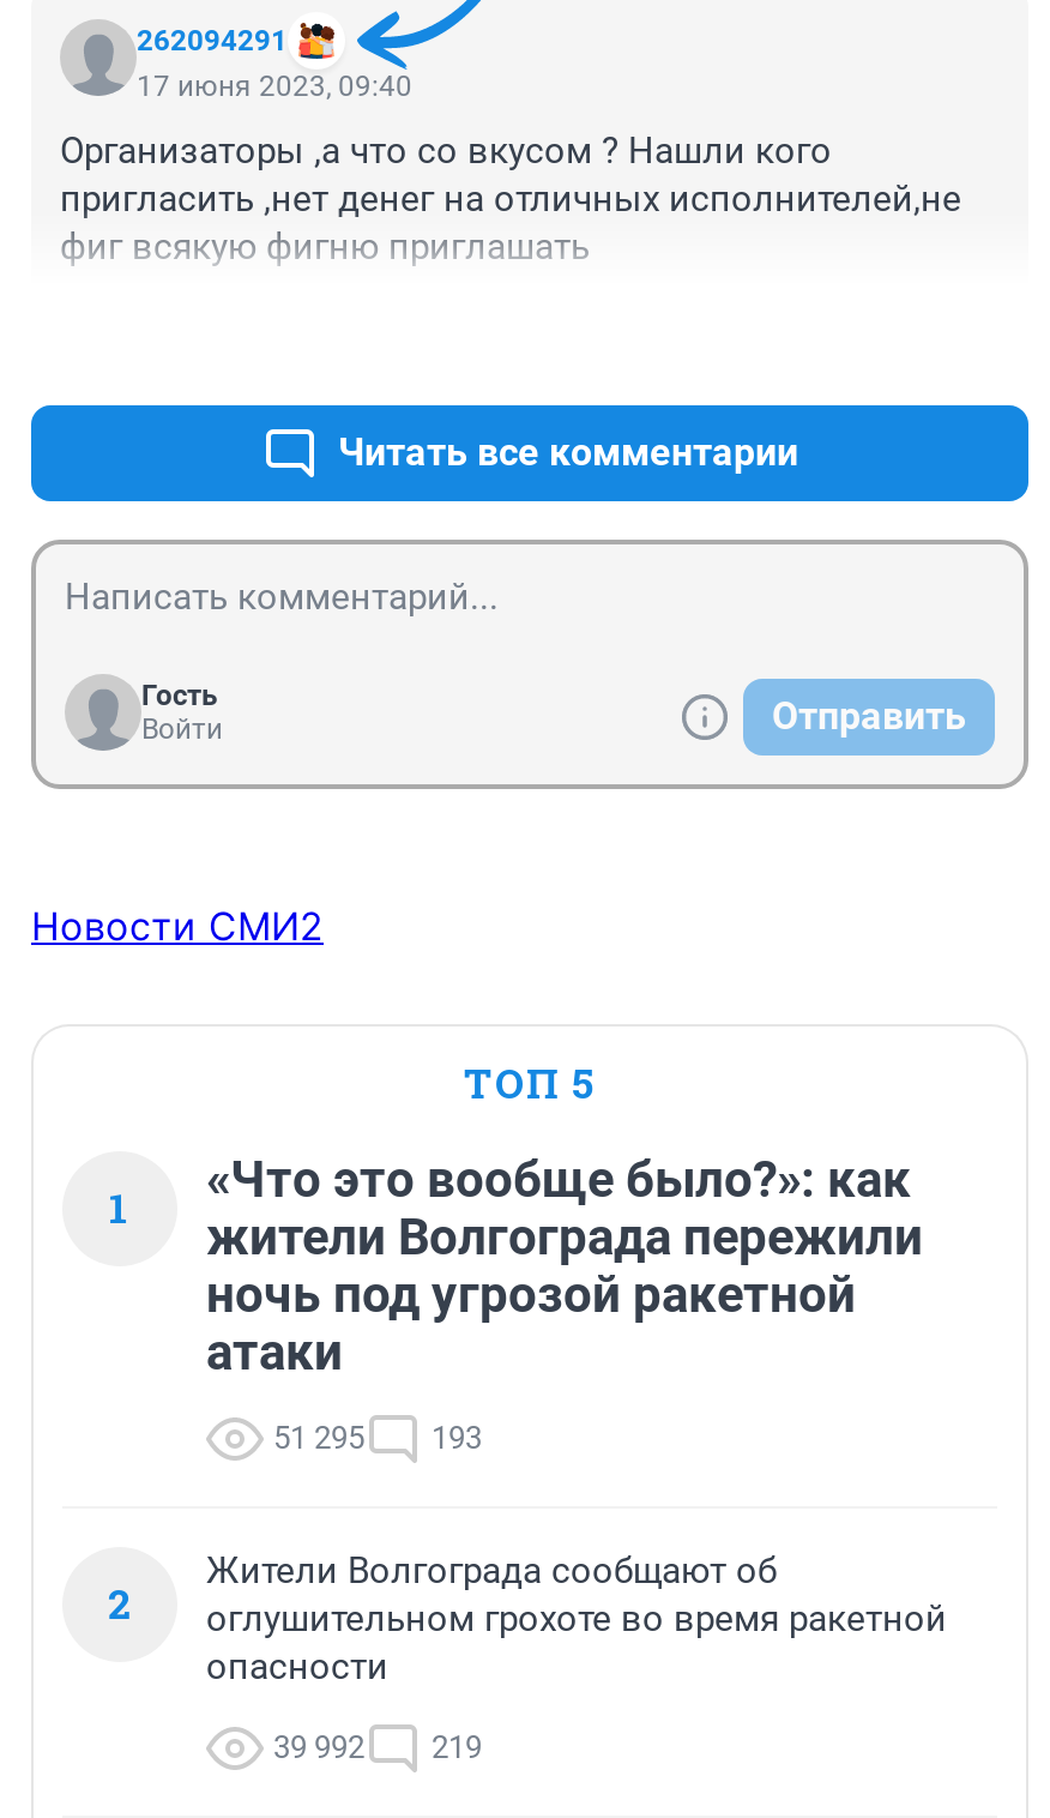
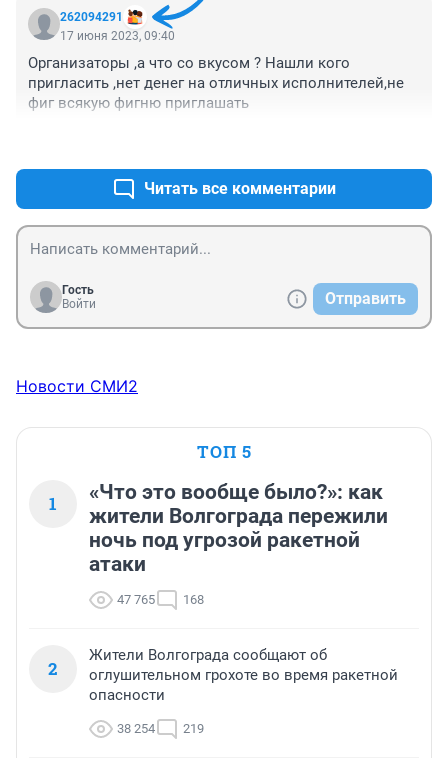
[273,1420,364,1456] 51 295 -> [117,592,155,607] 47 765
[432,1420,482,1456] 193 -> [183,592,204,607] 168
[273,1730,482,1766] 39 992 219 -> [117,721,204,736] 38 254 219

